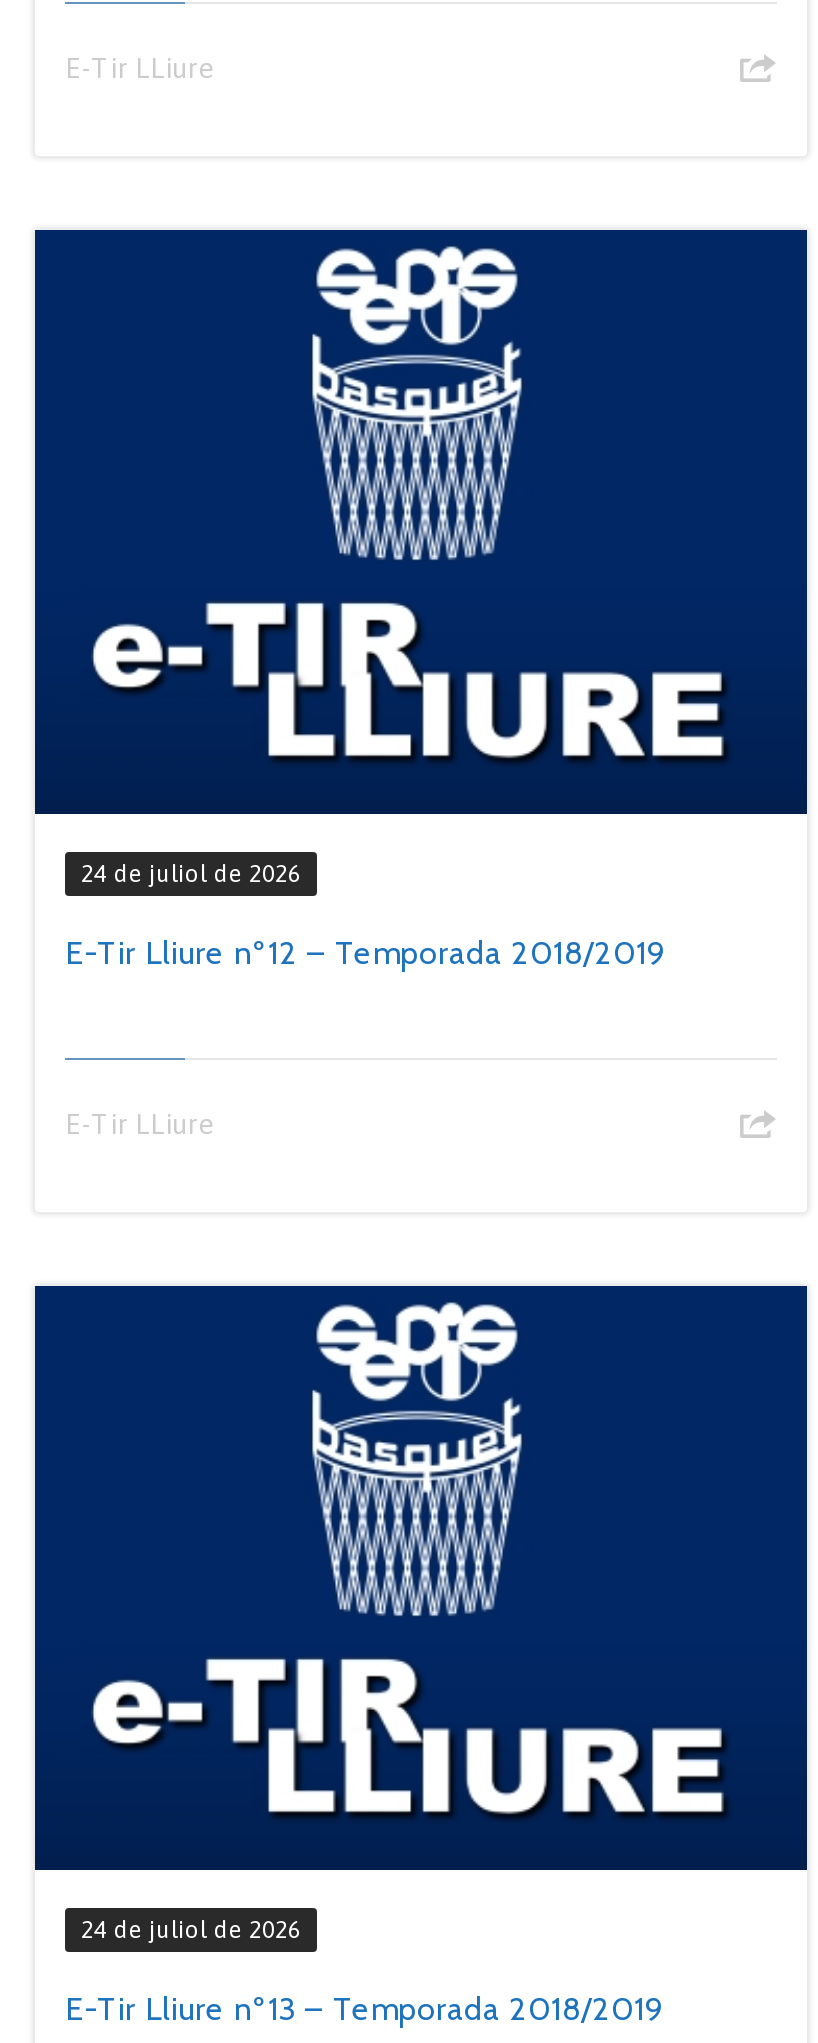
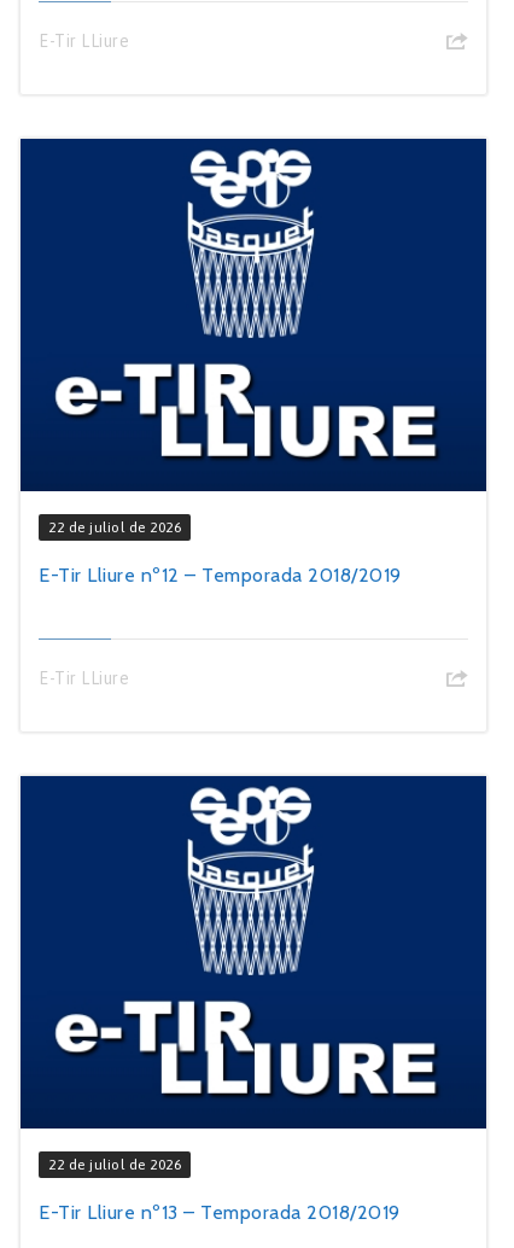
[81,860,301,888] 24 de juliol de 2026 -> [48,519,181,536] 22 de juliol de 2026
[81,1916,301,1944] 24 de juliol de 2026 -> [48,1156,181,1173] 22 de juliol de 2026

